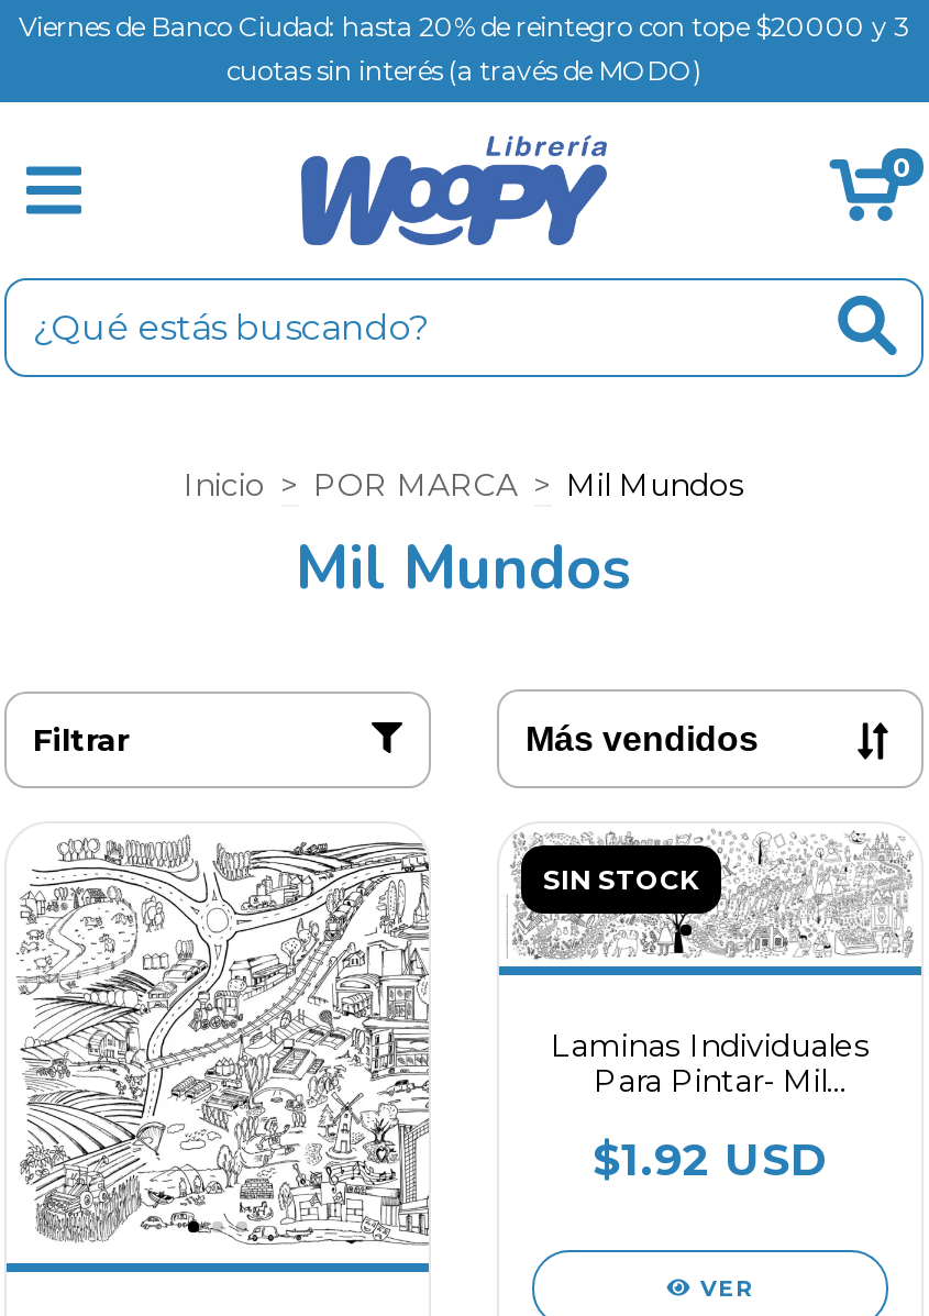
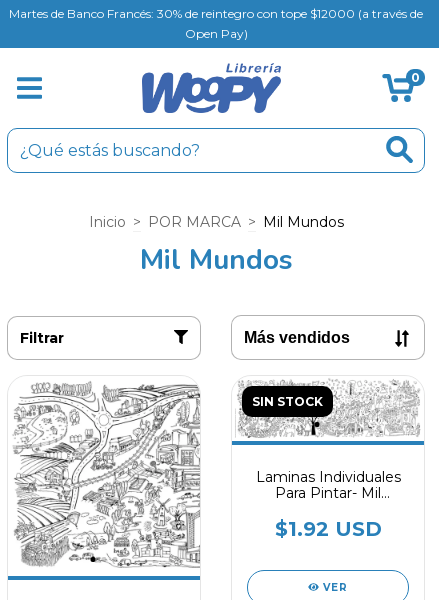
[19,10,909,87] Viernes de Banco Ciudad: hasta 20% de reintegro con tope $20000 y 3 | cuotas sin interés (a través de MODO) -> [9,6,423,41] Martes de Banco Francés: 30% de reintegro con tope $12000 (a través de | Open Pay)

